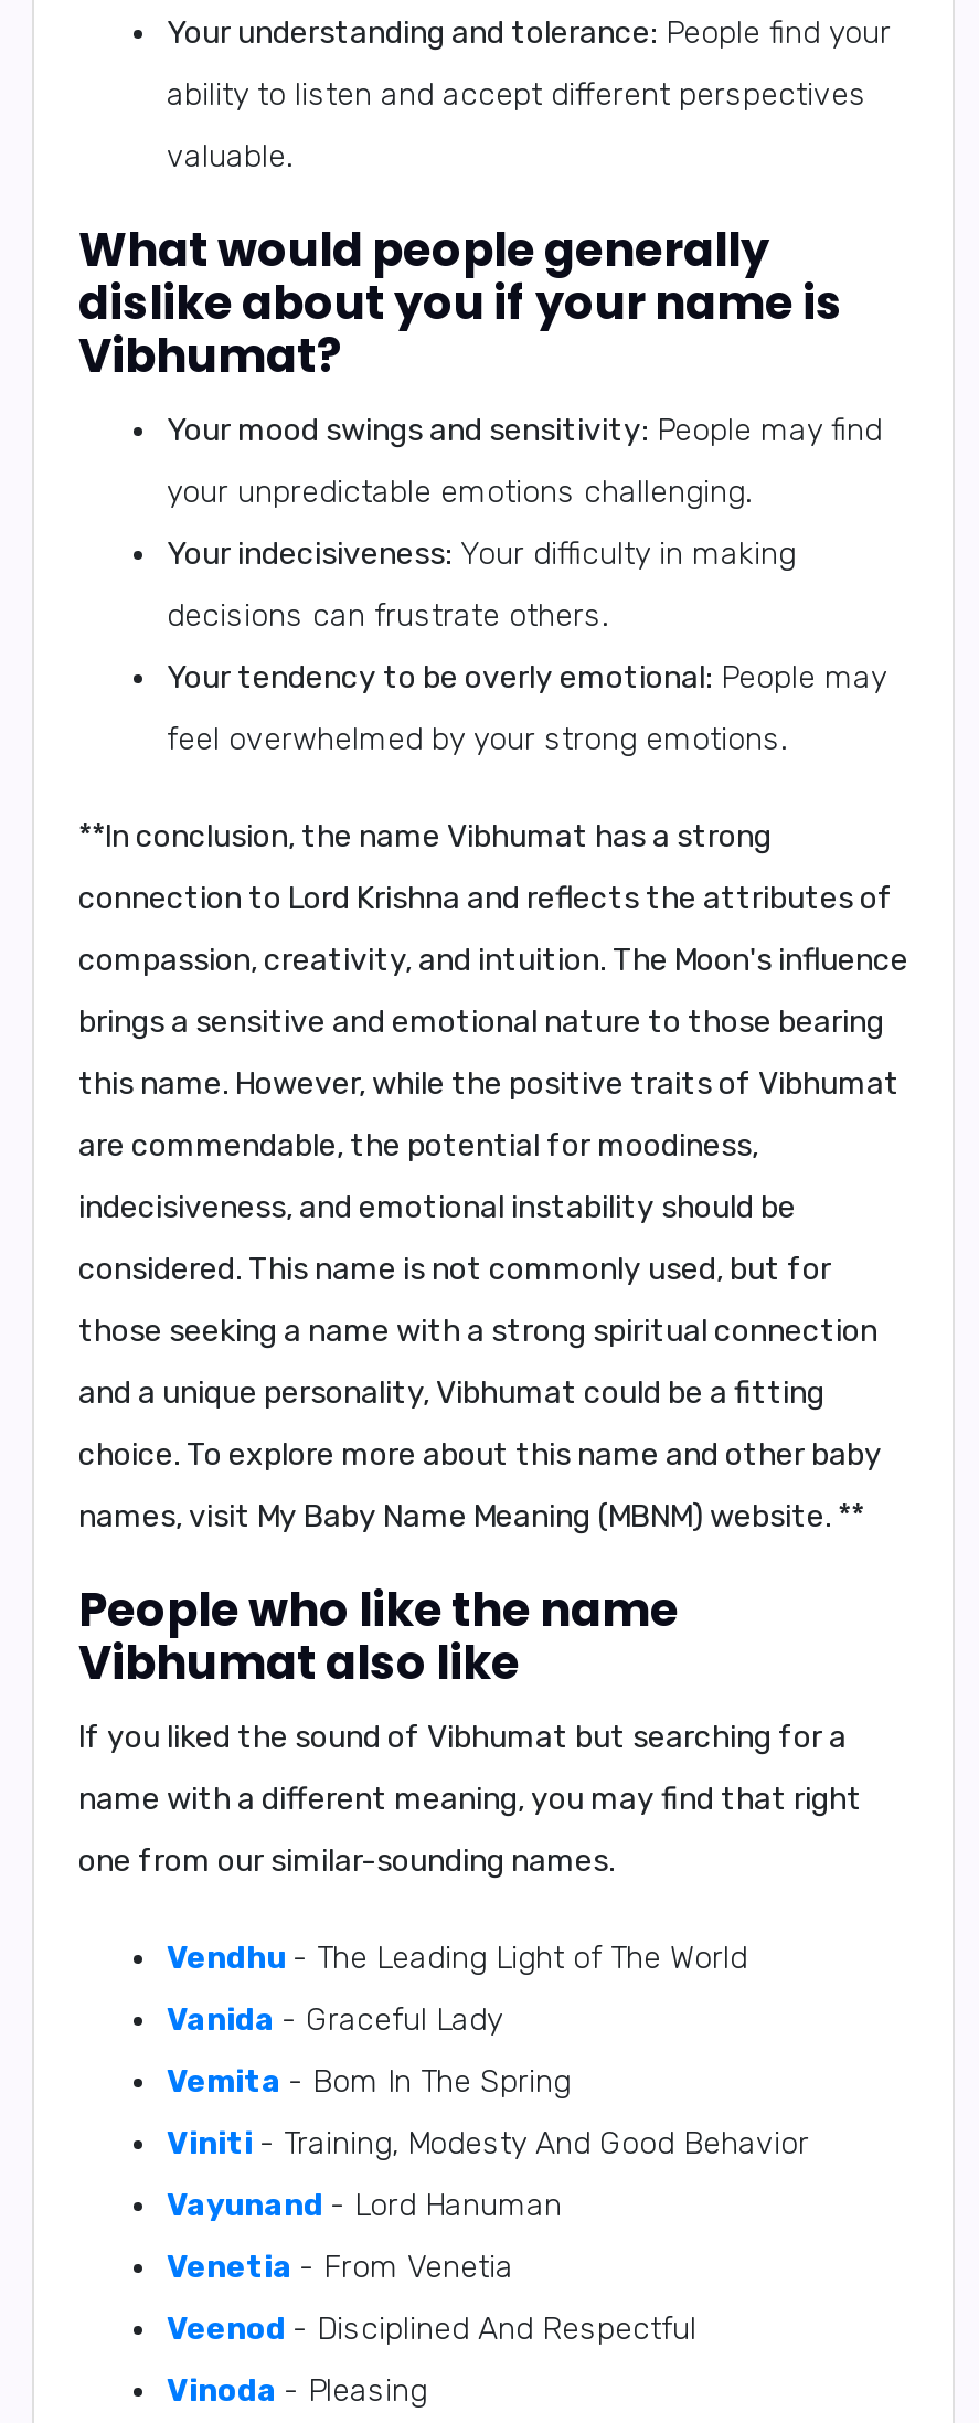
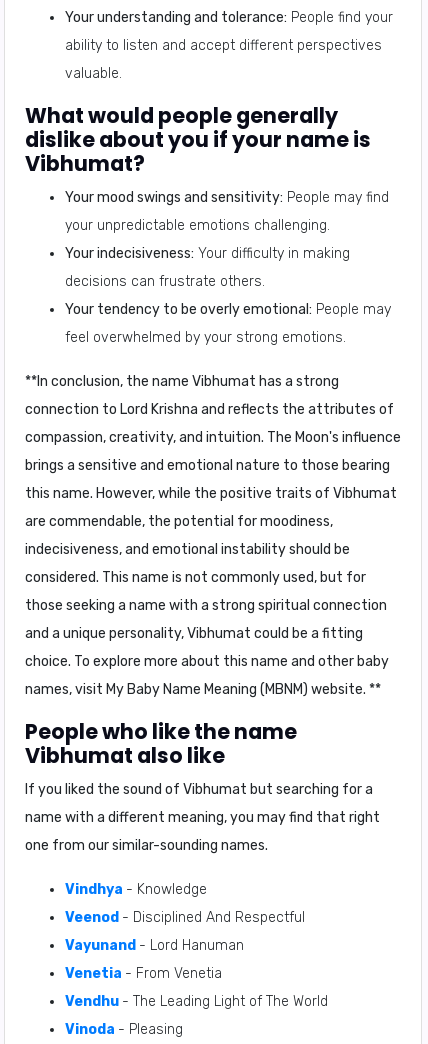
moved [167,1940,747,1977] -> [65,993,328,1010]: Vendhu - The Leading Light of The World
[167,2001,809,2162] Vanida - Graceful Lady | Vemita - Bom In The Spring | Viniti - Training, Modesty And Good Behavior -> [65,881,207,898] Vindhya - Knowledge
moved [167,2310,696,2348] -> [65,909,305,926]: Veenod - Disciplined And Respectful

